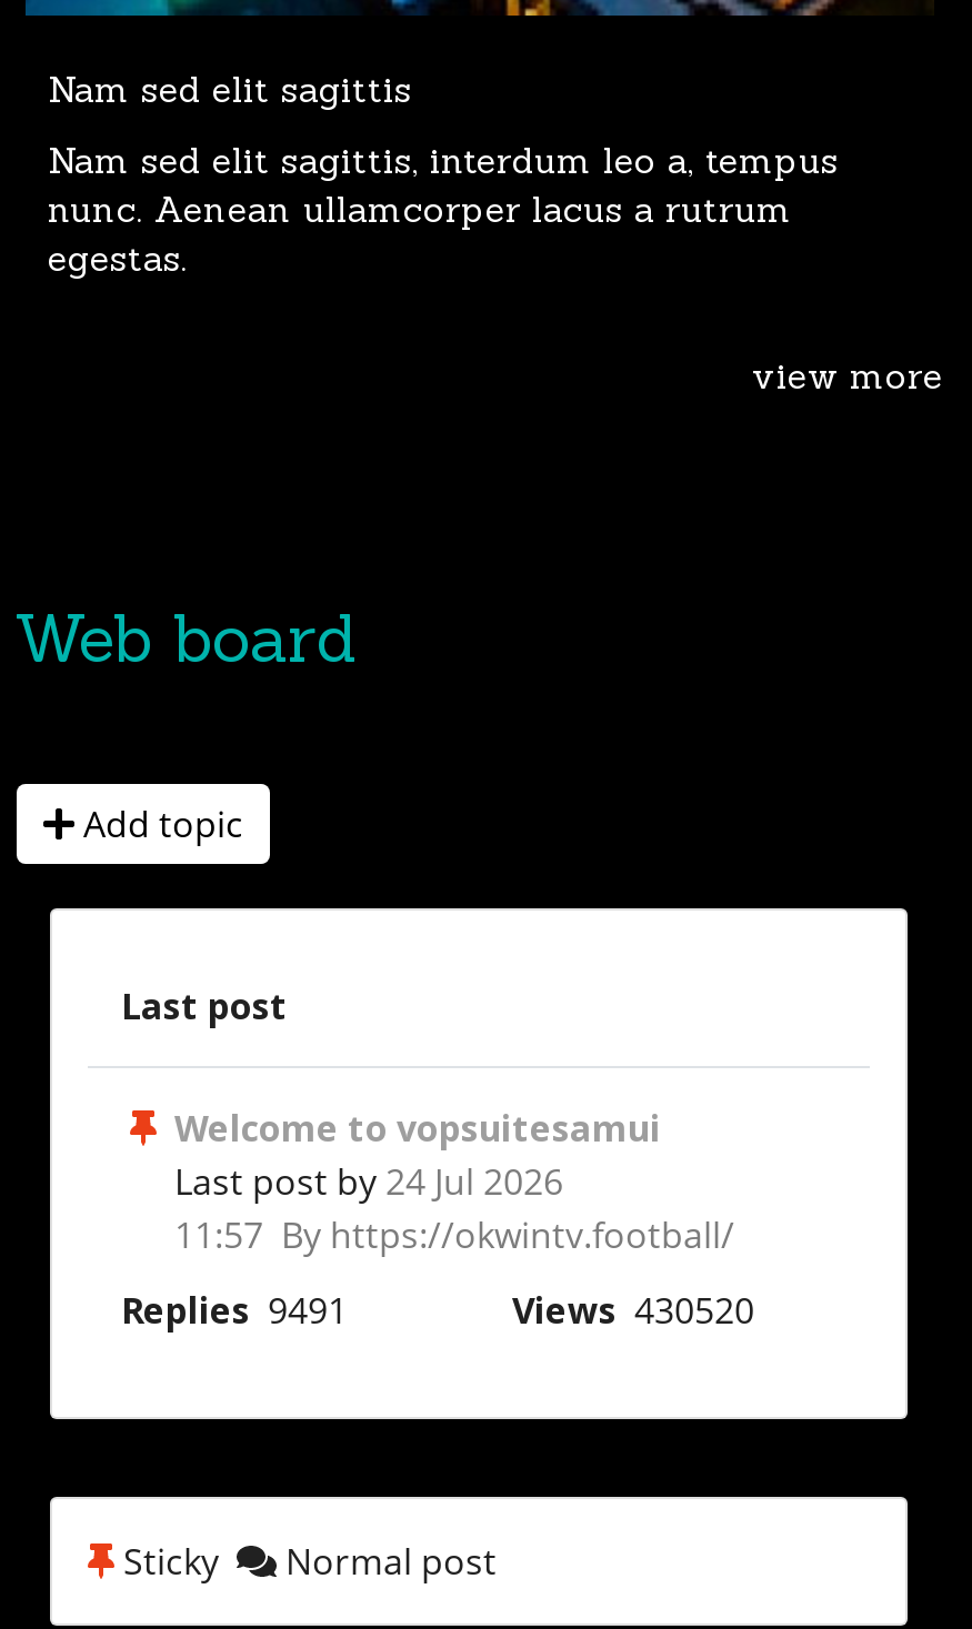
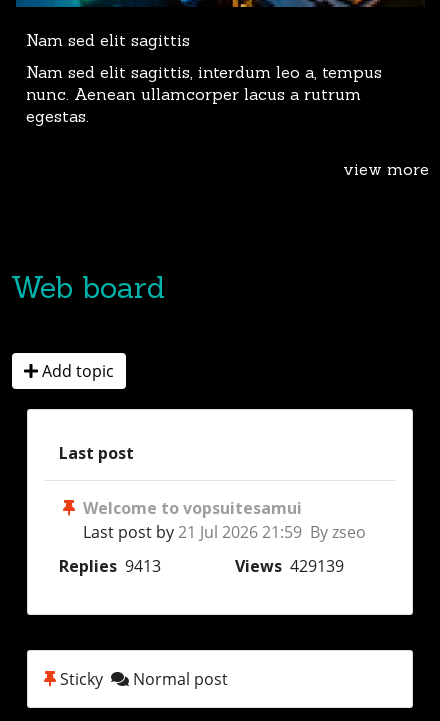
[174,1158,734,1260] Last post by 24 Jul 2026 | 11:57 By https://okwintv.football/ -> [83,521,366,543] Last post by 21 Jul 2026 21:59 By zseo
[121,1287,754,1336] Replies 9491 | Views 430520 -> [59,555,344,577] Replies 9413 | Views 429139

